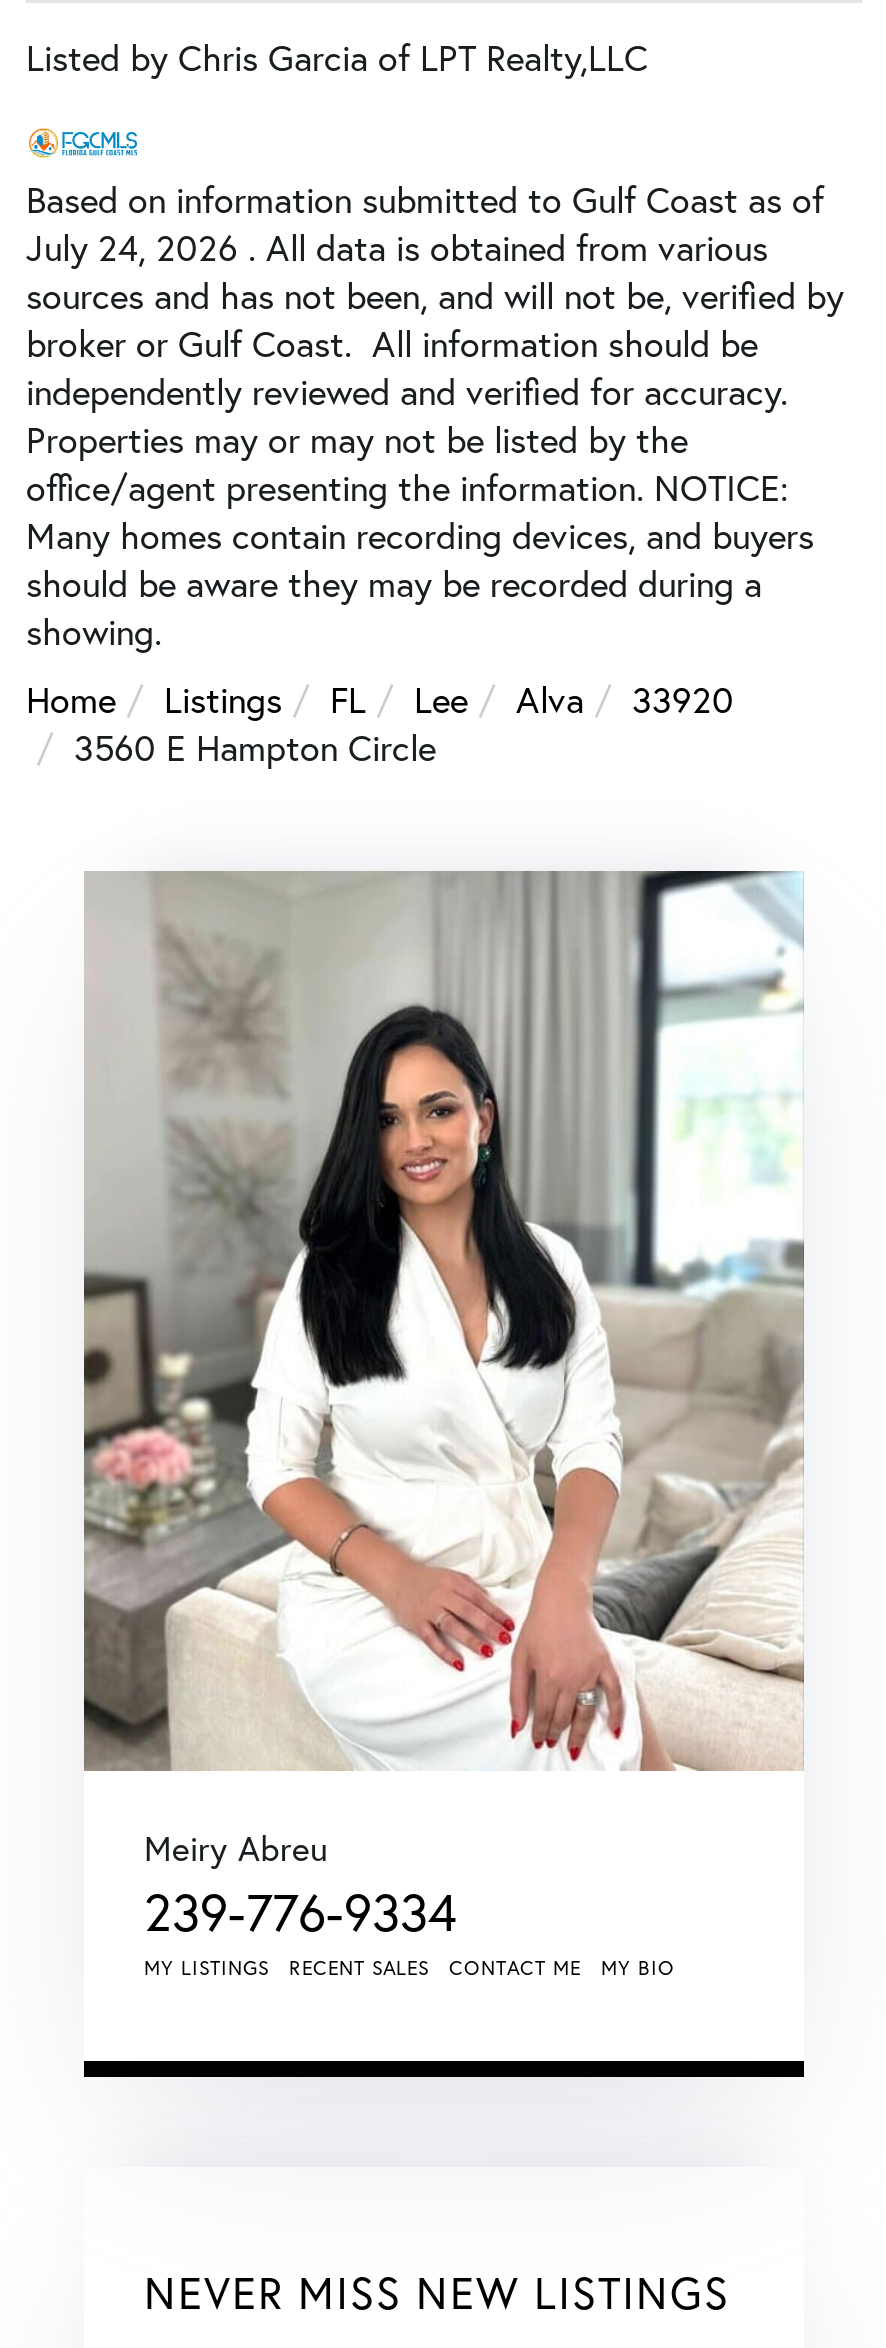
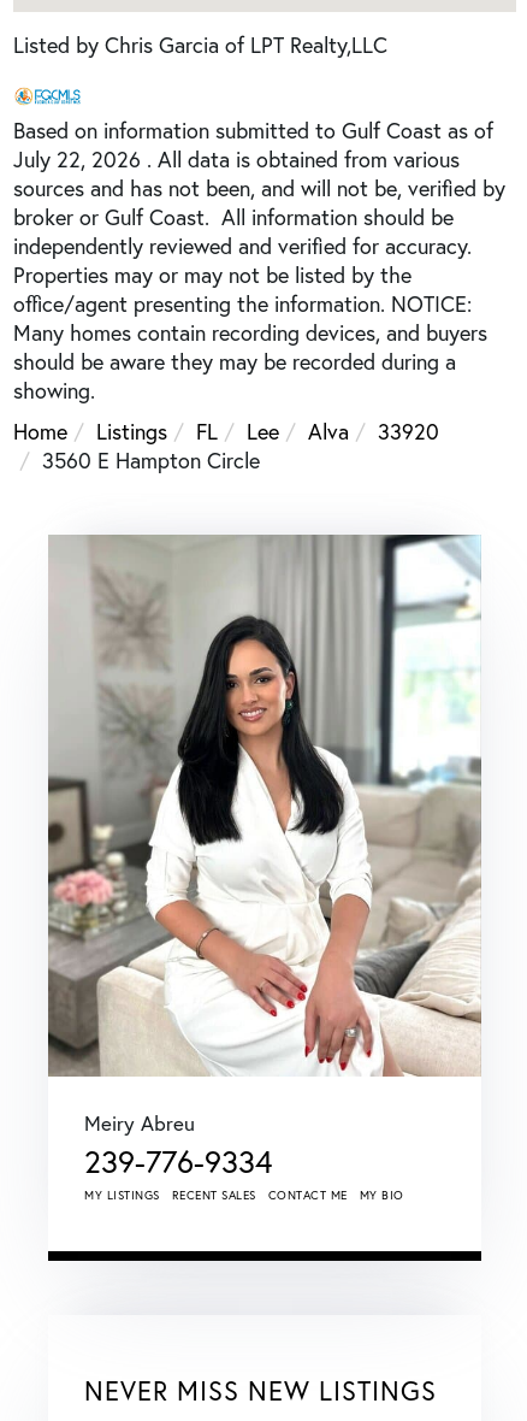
[26,223,768,271] July 24, 2026 . All data is obtained from various -> [13,144,460,173] July 22, 2026 . All data is obtained from various

